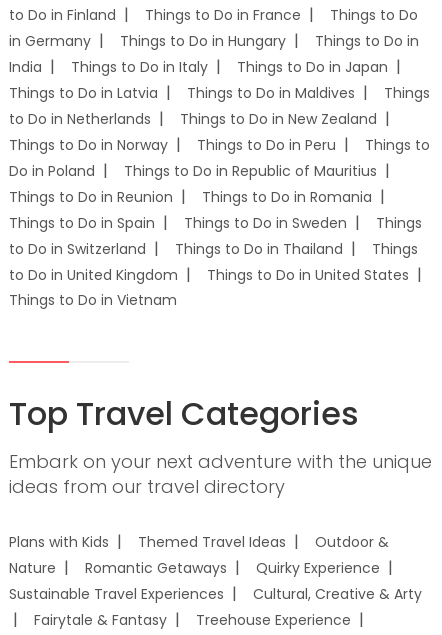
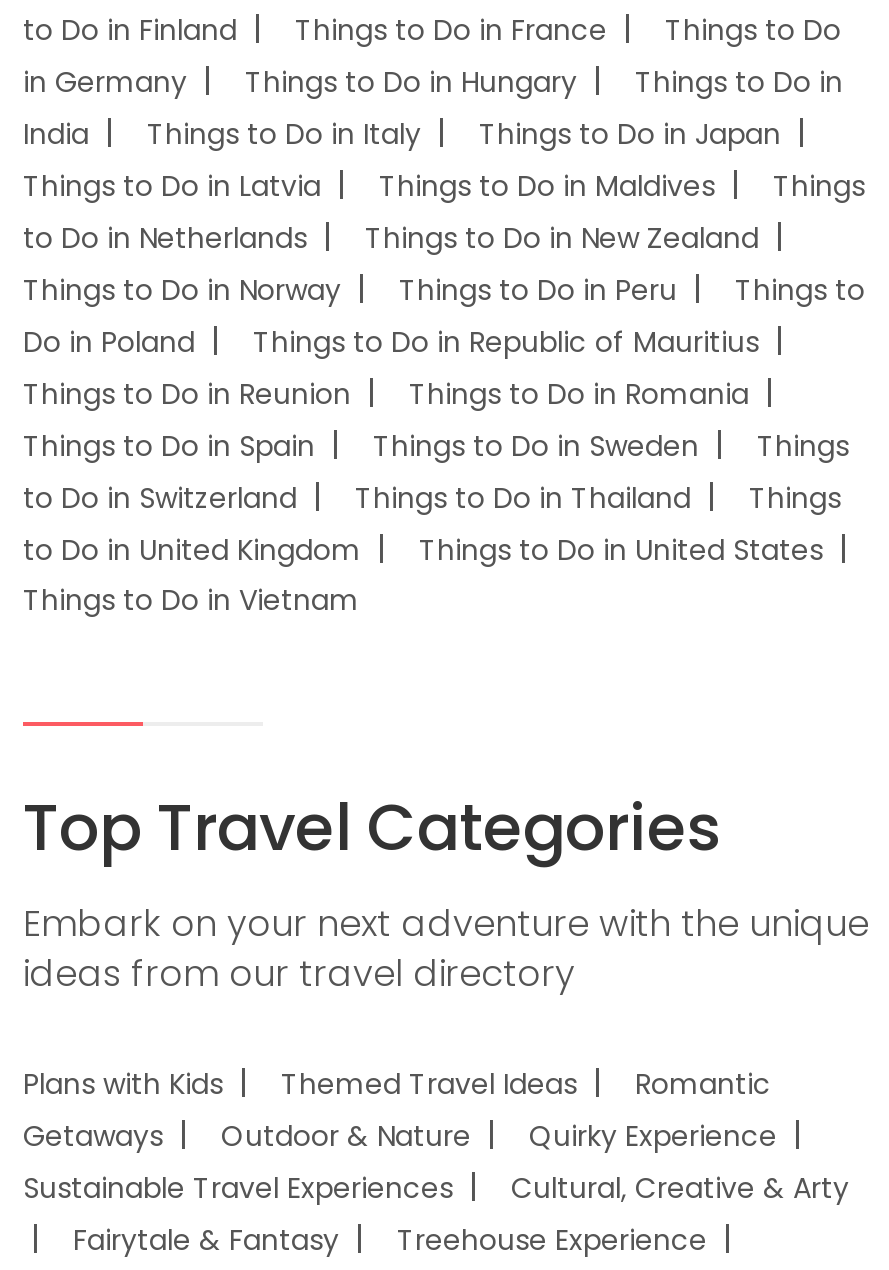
[9,532,389,578] Outdoor & | Nature | Romantic Getaways -> [23,1064,771,1156] Romantic | Getaways | Outdoor & Nature

